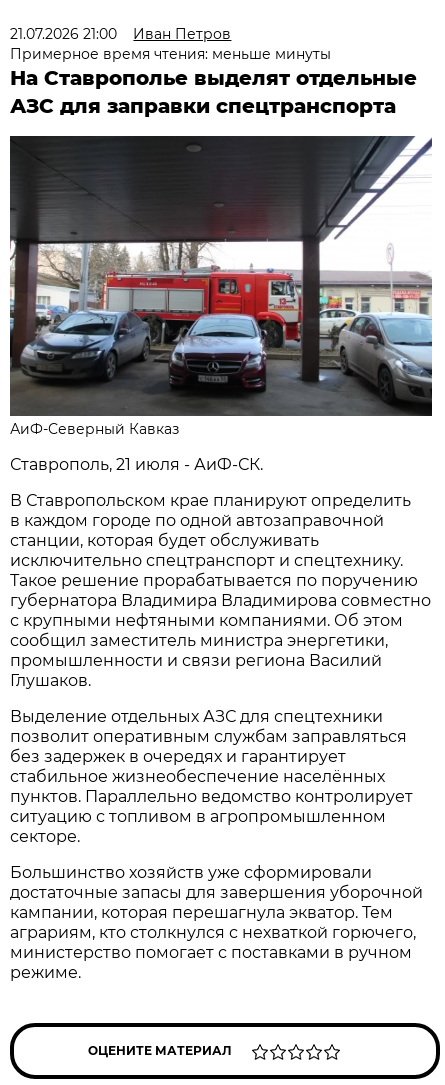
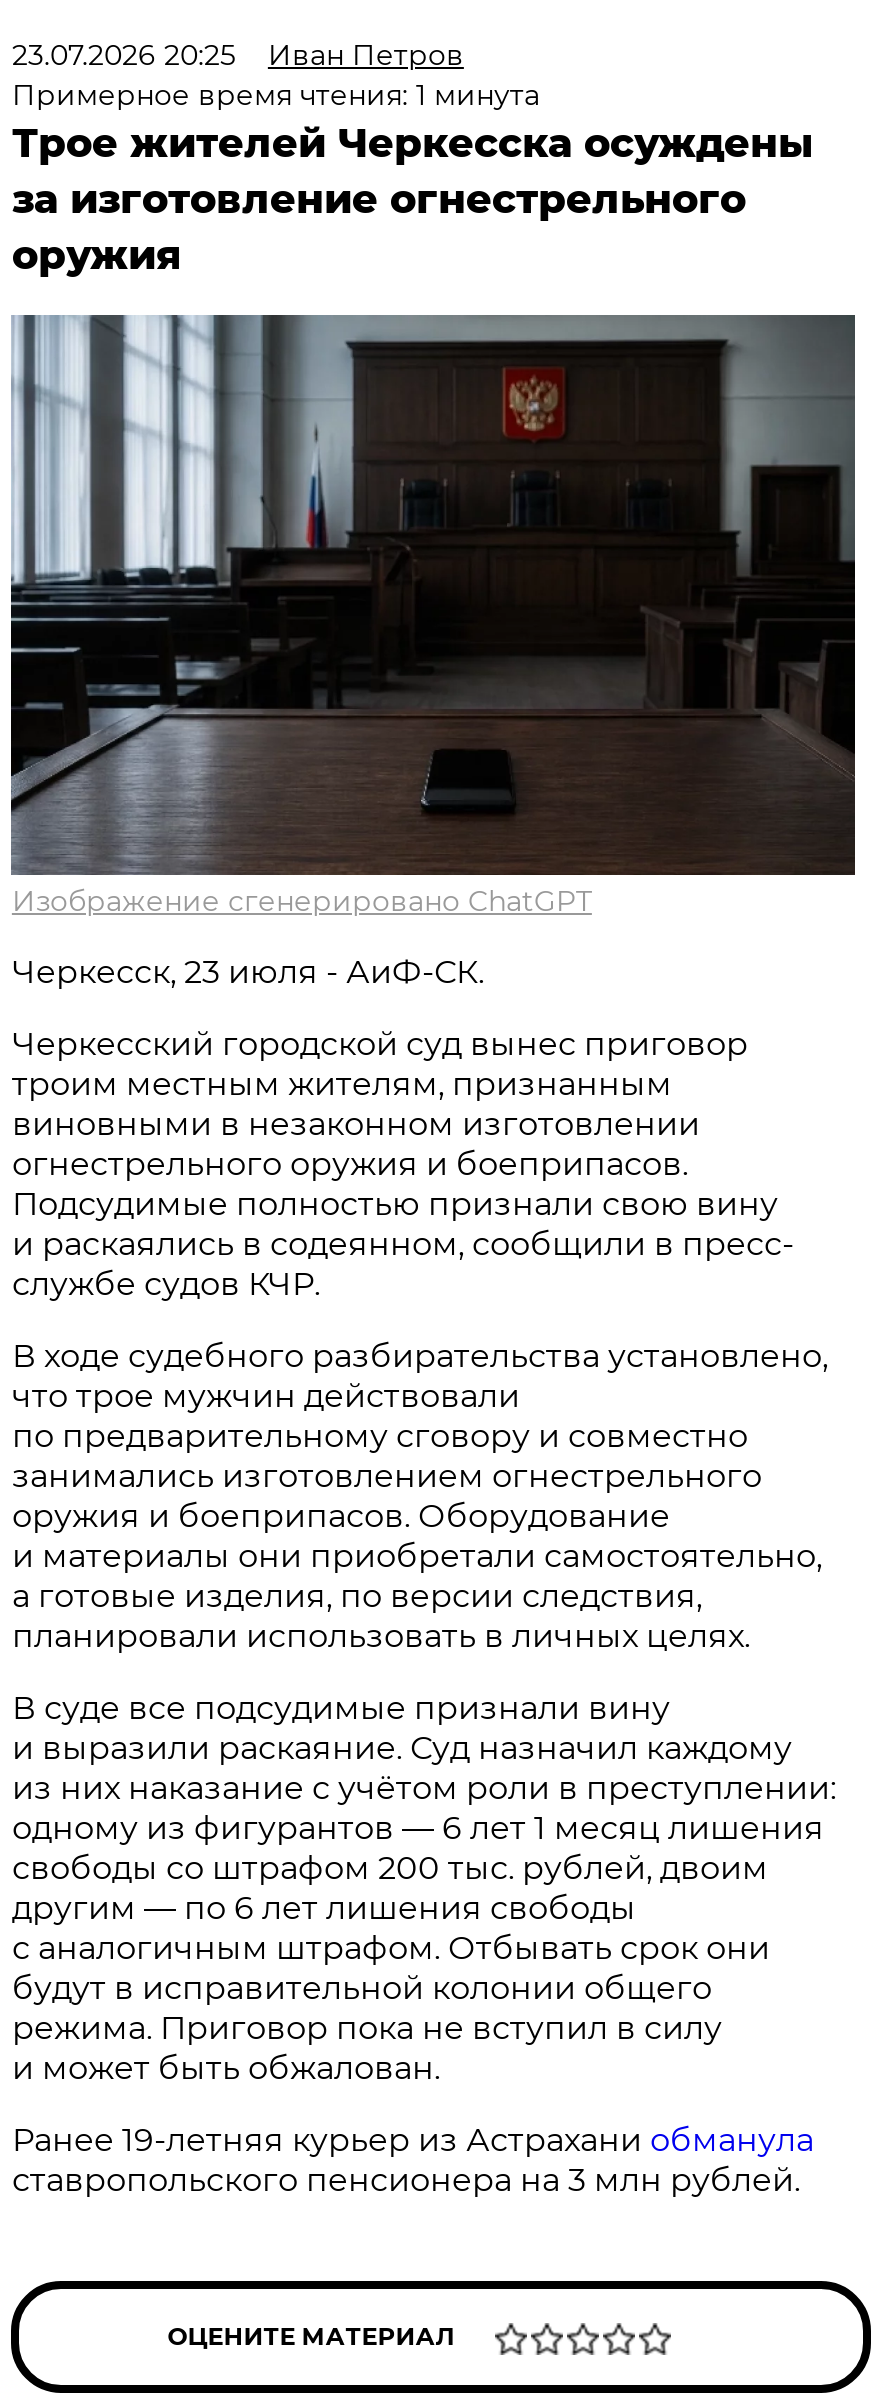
[10,25,231,43] 21.07.2026 21:00 Иван Петров -> [12,37,464,73] 23.07.2026 20:25 Иван Петров
[10,45,417,118] Примерное время чтения: меньше минуты | На Ставрополье выделят отдельные | АЗС для заправки спецтранспорта -> [12,77,814,279] Примерное время чтения: 1 минута | Трое жителей Черкесска осуждены | за изготовление огнестрельного | оружия
[9,135,433,982] [image] | АиФ-Северный Кавказ | Ставрополь, 21 июля - АиФ-СК. | В Ставропольском крае планируют определить | в каждом городе по одной автозаправочной | станции, которая будет обслуживать | исключительно спецтранспорт и спецтехнику. | Такое решение прорабатывается по поручению | губернатора Владимира Владимирова совместно | с крупными нефтяными компаниями. Об этом | сообщил заместитель министра энергетики, | промышленности и связи региона Василий | Глушаков. | Выделение отдельных АЗС для спецтехники | позволит оперативным службам заправляться | без задержек в очередях и гарантирует | стабильное жизнеобеспечение населённых | пунктов. Параллельно ведомство контролирует | ситуацию с топливом в агропромышленном | секторе. | Большинство хозяйств уже сформировали | достаточные запасы для завершения уборочной | кампании, которая перешагнула экватор. Тем | аграриям, кто столкнулся с нехваткой горючего, | министерство помогает с поставками в ручном | режиме. -> [11,313,857,2199] [image] | Изображение сгенерировано ChatGPT | Черкесск, 23 июля - АиФ-СК. | Черкесский городской суд вынес приговор | троим местным жителям, признанным | виновными в незаконном изготовлении | огнестрельного оружия и боеприпасов. | Подсудимые полностью признали свою вину | и раскаялись в содеянном, сообщили в пресс- | службе судов КЧР. | В ходе судебного разбирательства установлено, | что трое мужчин действовали | по предварительному сговору и совместно | занимались изготовлением огнестрельного | оружия и боеприпасов. Оборудование | и материалы они приобретали самостоятельно, | а готовые изделия, по версии следствия, | планировали использовать в личных целях. | В суде все подсудимые признали вину | и выразили раскаяние. Суд назначил каждому | из них наказание с учётом роли в преступлении: | одному из фигурантов — 6 лет 1 месяц лишения | свободы со штрафом 200 тыс. рублей, двоим | другим — по 6 лет лишения свободы | с аналогичным штрафом. Отбывать срок они | будут в исправительной колонии общего | режима. Приговор пока не вступил в силу | и может быть обжалован. | Ранее 19-летняя курьер из Астрахани обманула | ставропольского пенсионера на 3 млн рублей.

